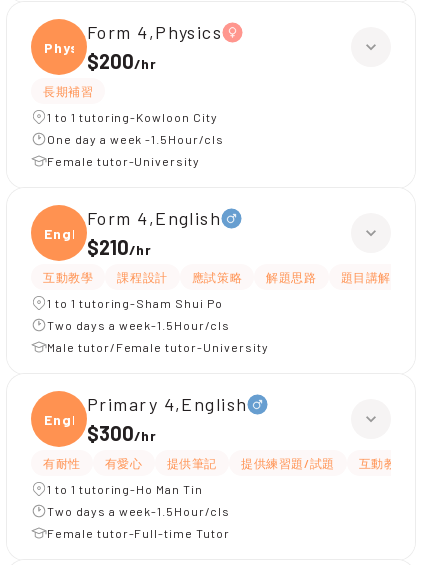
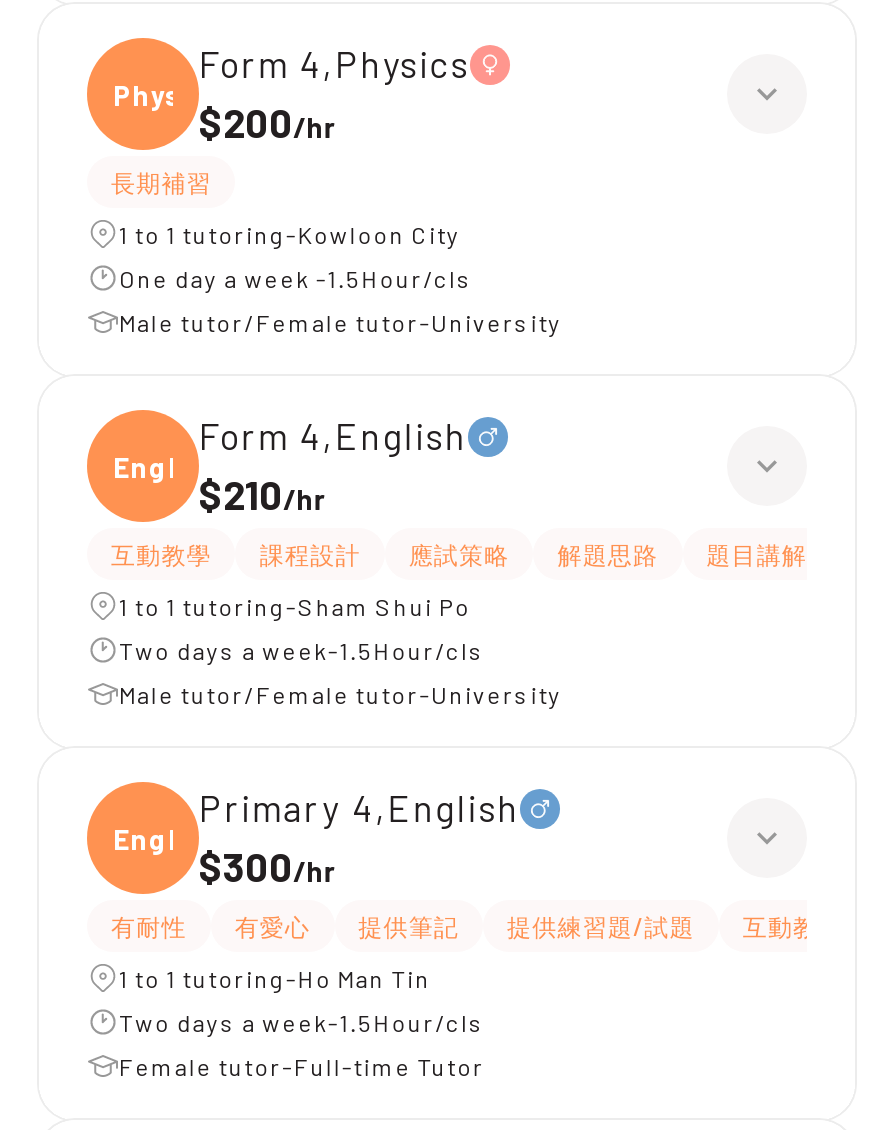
[47,154,200,168] Female tutor-University -> [119,308,562,336] Male tutor/Female tutor-University

